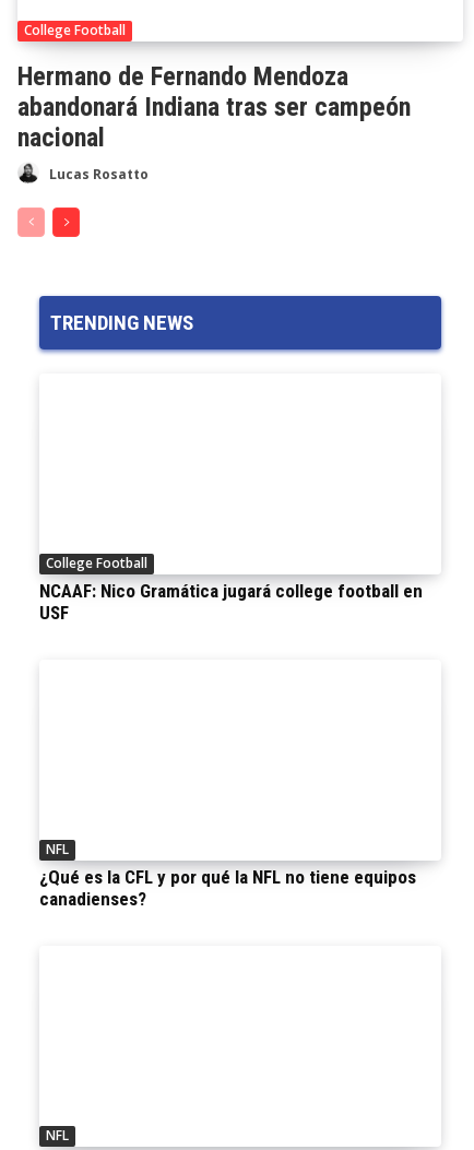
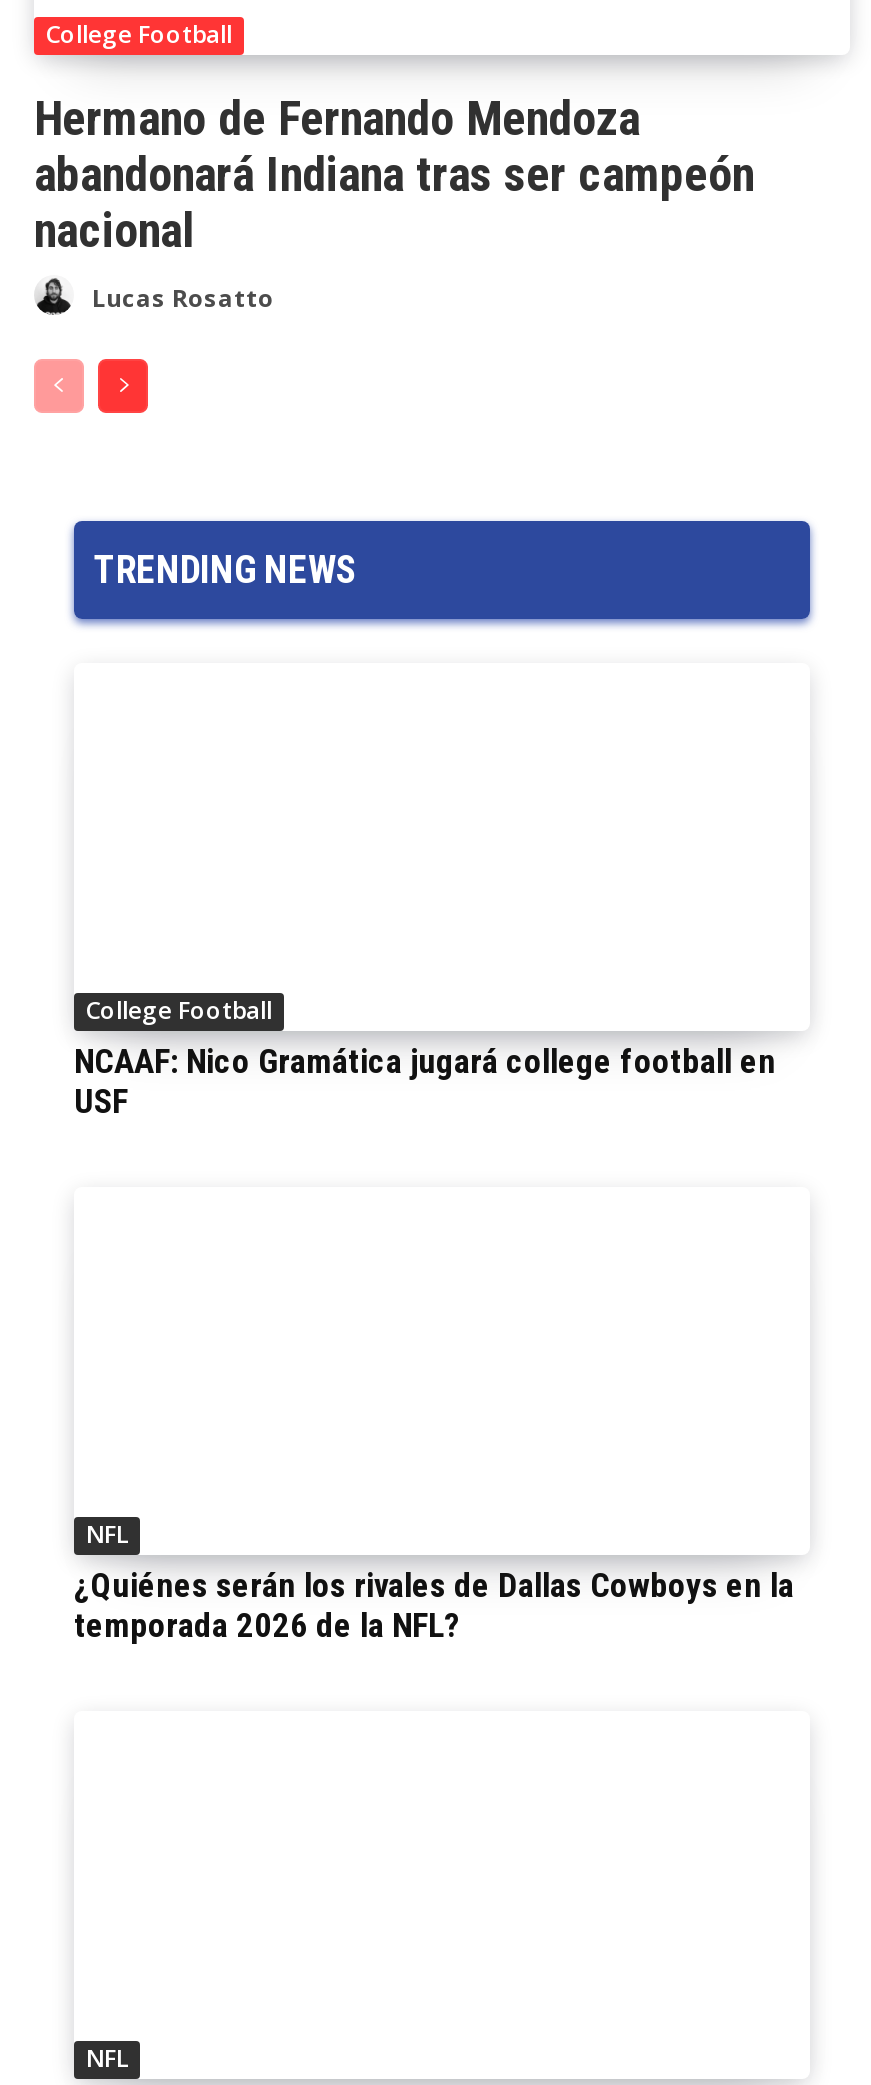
[39,866,416,909] ¿Qué es la CFL y por qué la NFL no tiene equipos | canadienses? -> [74,1564,794,1644] ¿Quiénes serán los rivales de Dallas Cowboys en la | temporada 2026 de la NFL?

